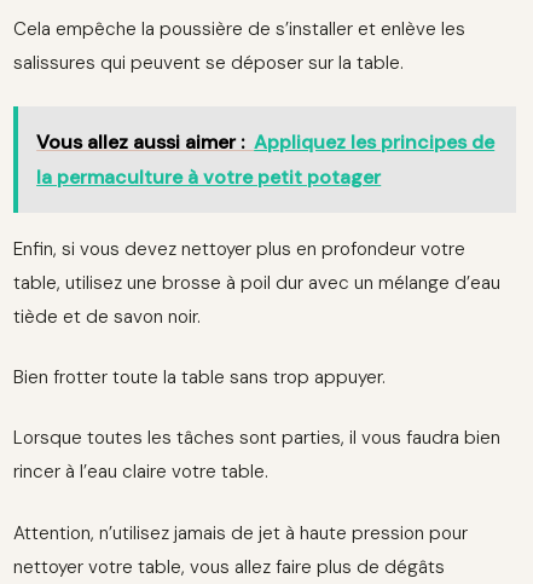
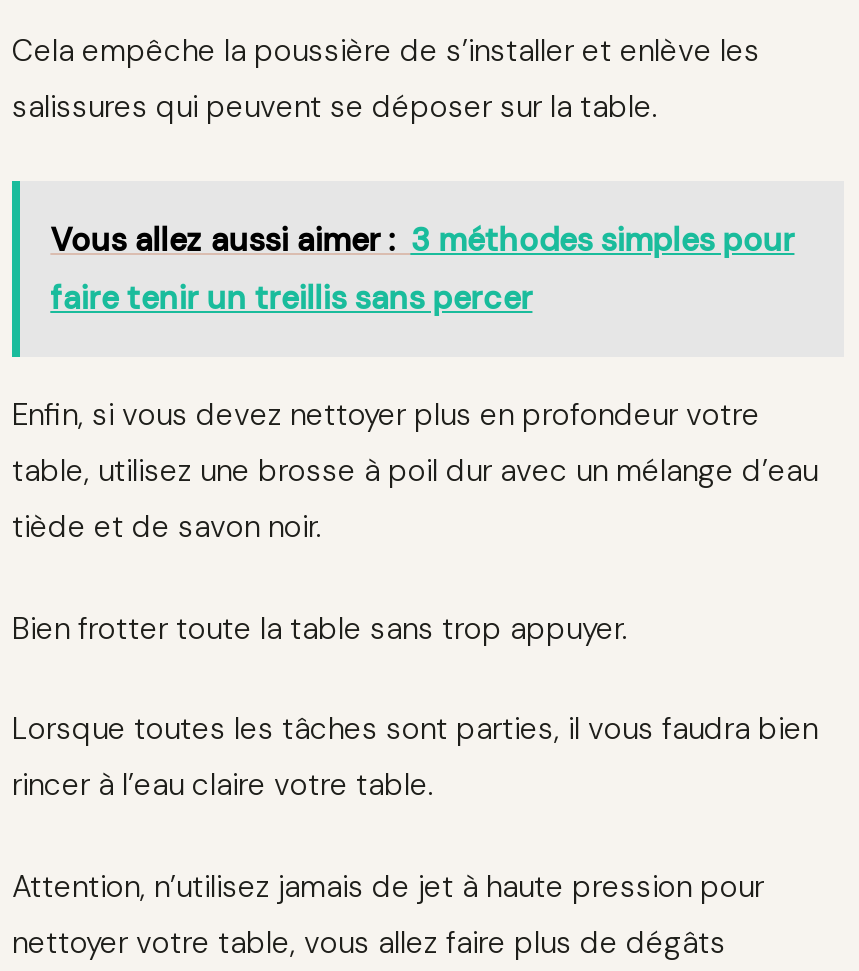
[37,129,495,190] Vous allez aussi aimer : Appliquez les principes de | la permaculture à votre petit potager -> [50,219,794,319] Vous allez aussi aimer : 3 méthodes simples pour | faire tenir un treillis sans percer

